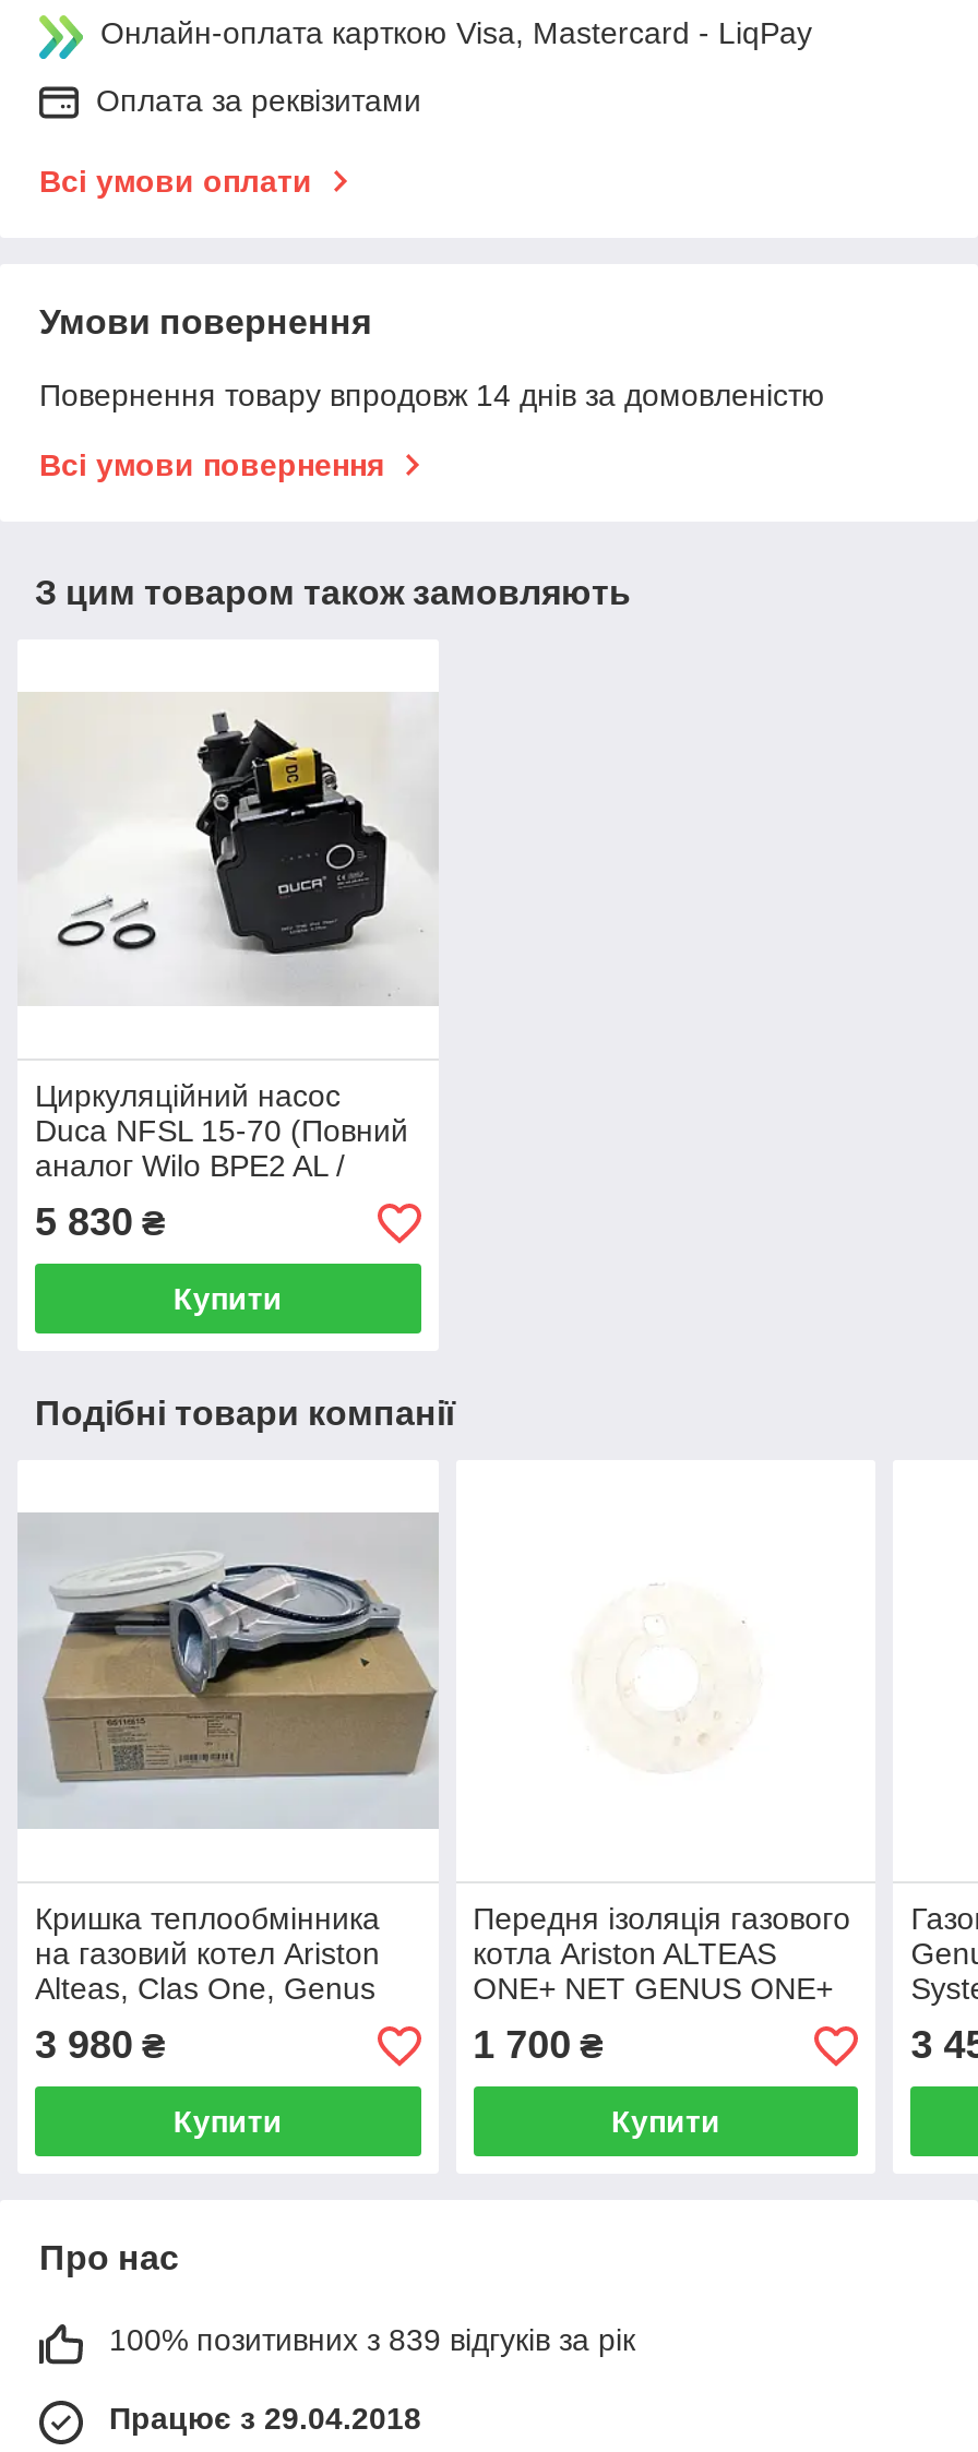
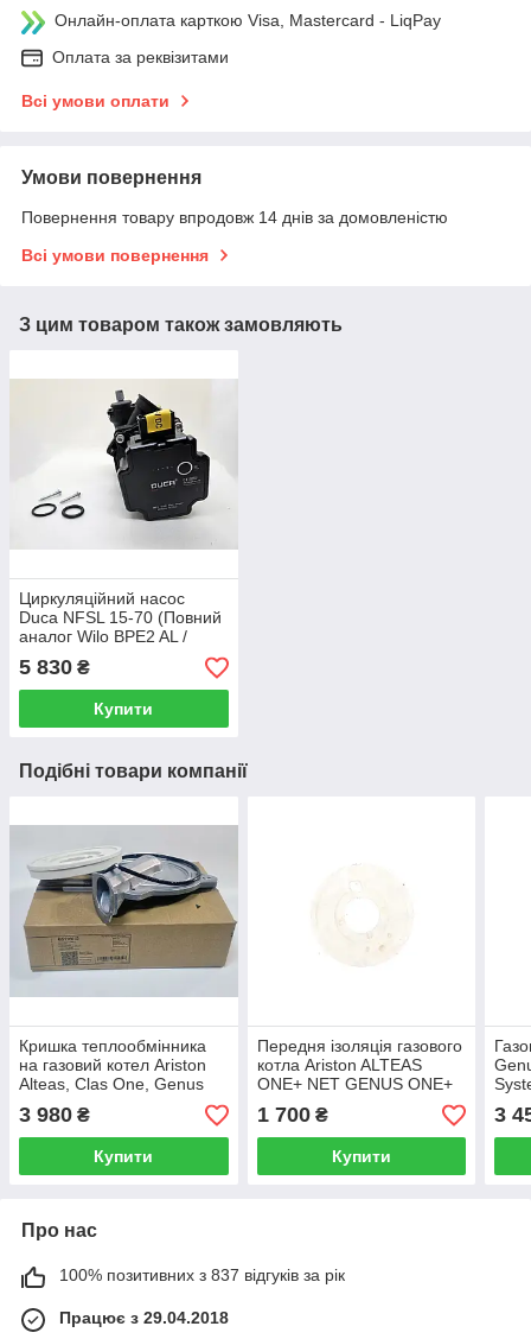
[109,2322,635,2357] 100% позитивних з 839 відгуків за рік -> [59,1265,345,1284] 100% позитивних з 837 відгуків за рік

